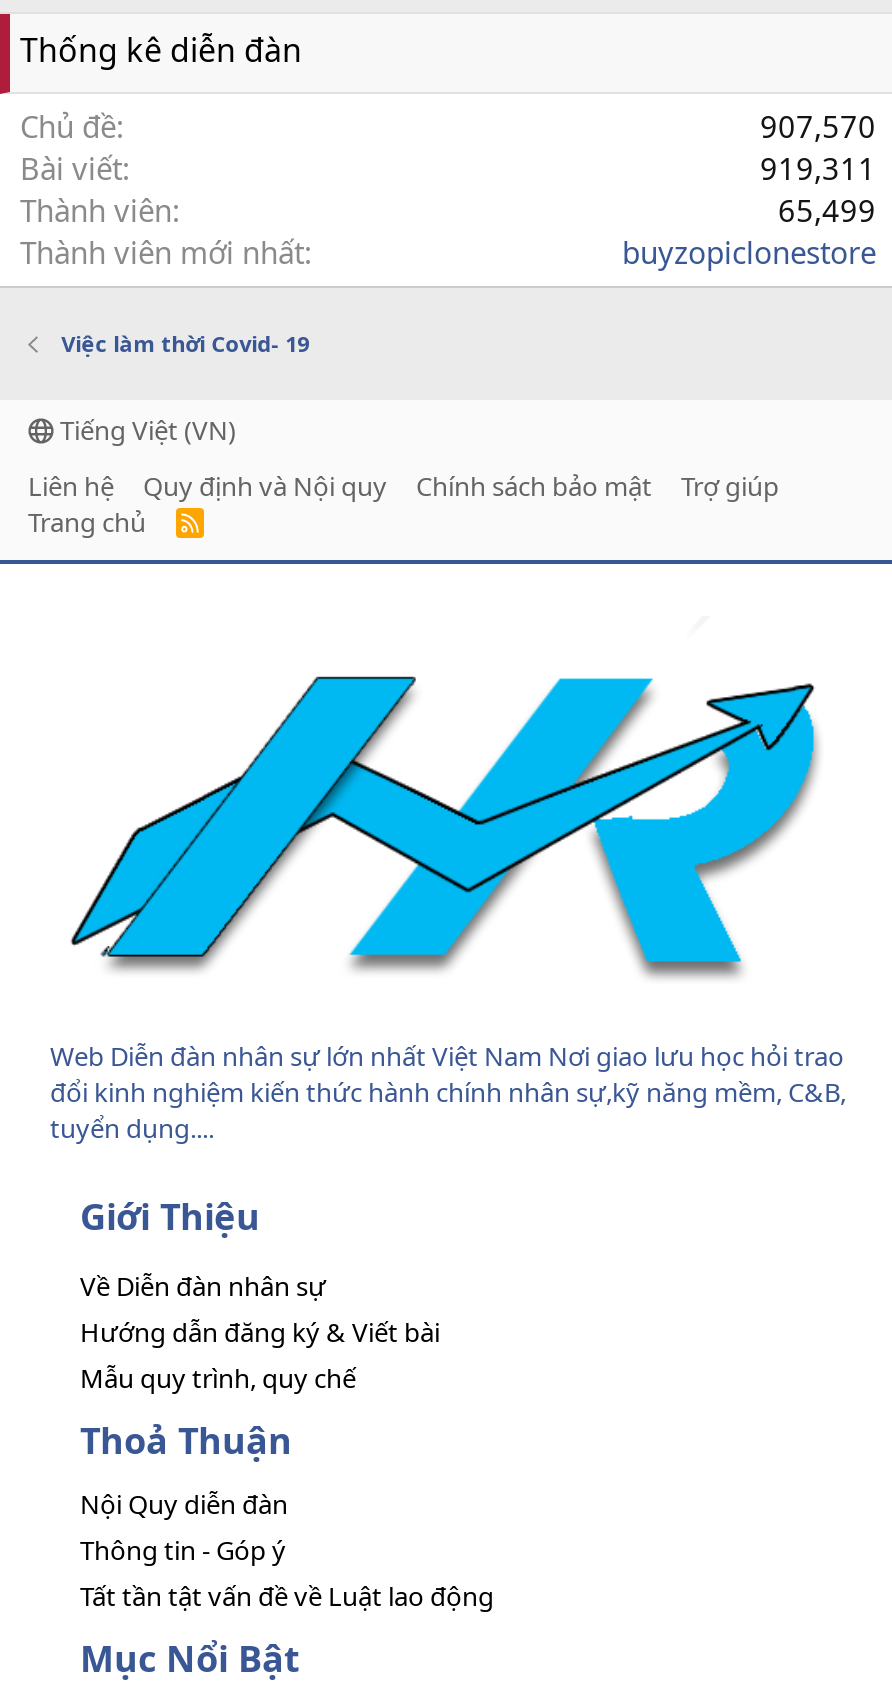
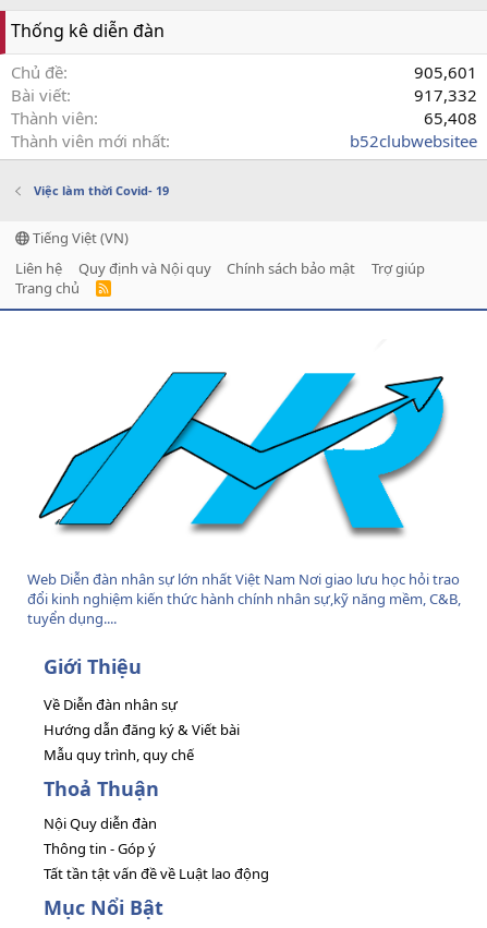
[760,106,876,146] 907,570 -> [414,61,477,83] 905,601
[760,148,876,188] 919,311 -> [414,84,477,106] 917,332
[778,190,876,230] 65,499 -> [424,107,477,129] 65,408
[622,232,876,272] buyzopiclonestore -> [350,130,477,152] b52clubwebsitee

